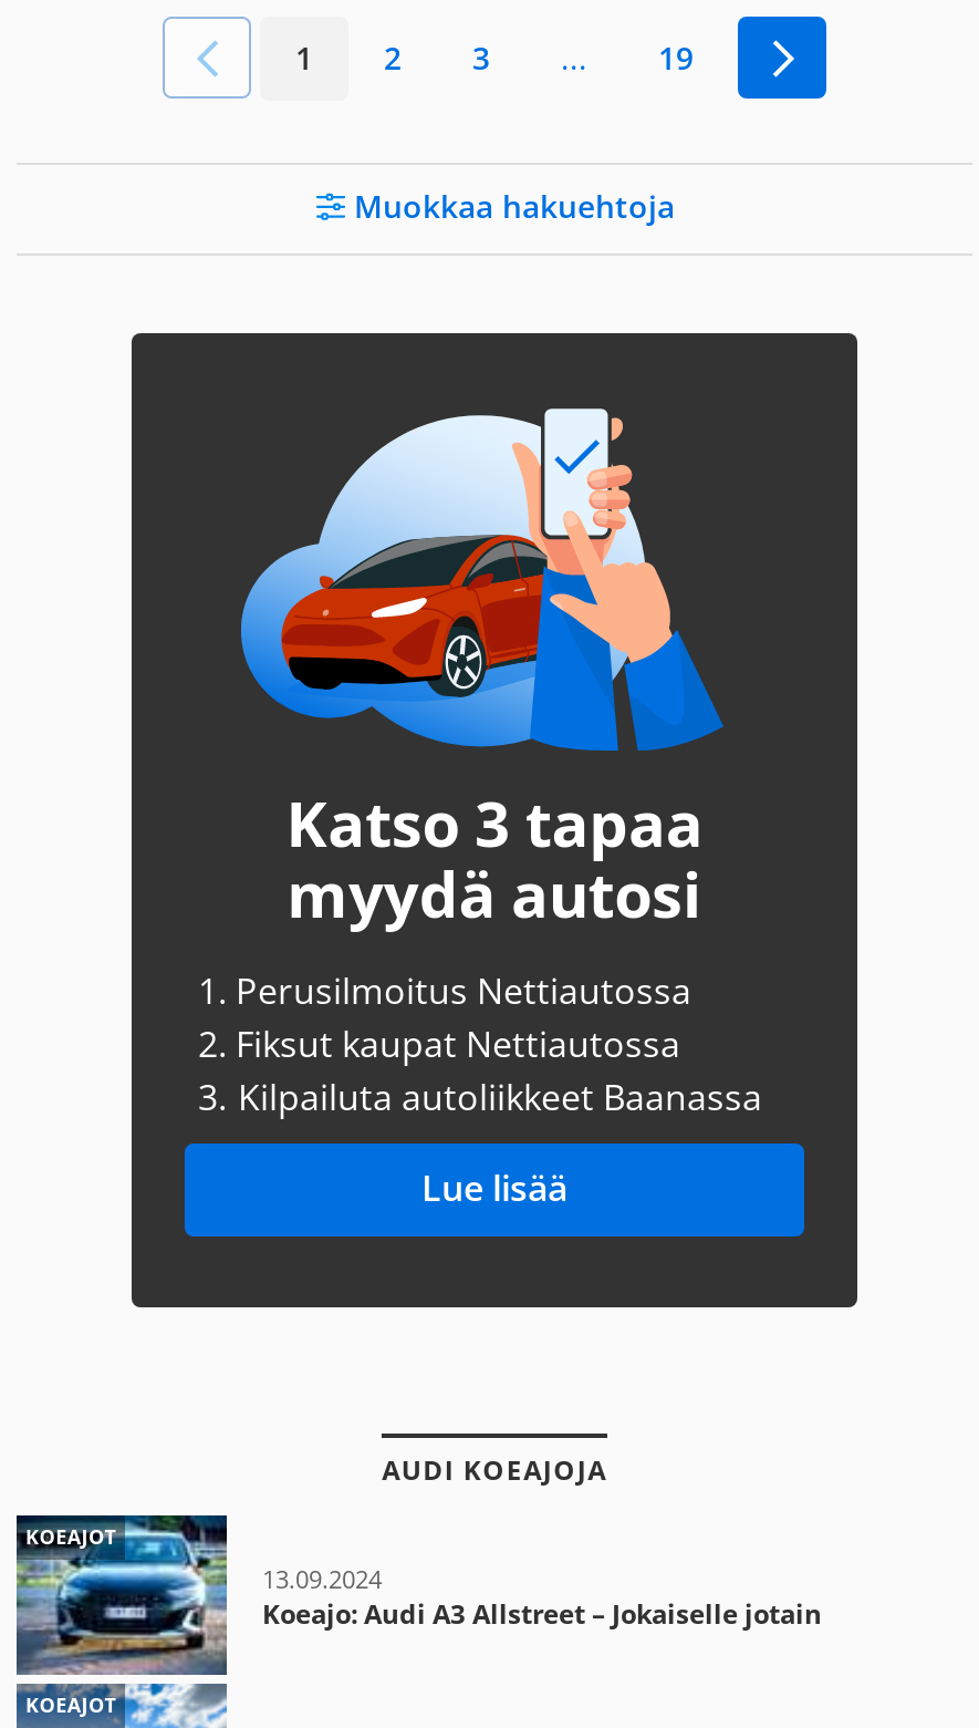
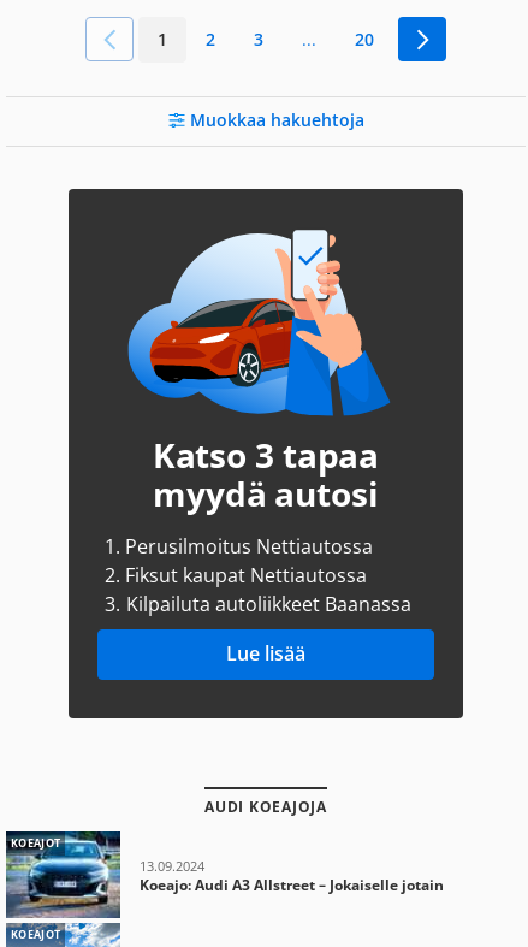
[658,37,694,79] 19 -> [355,28,374,51] 20

